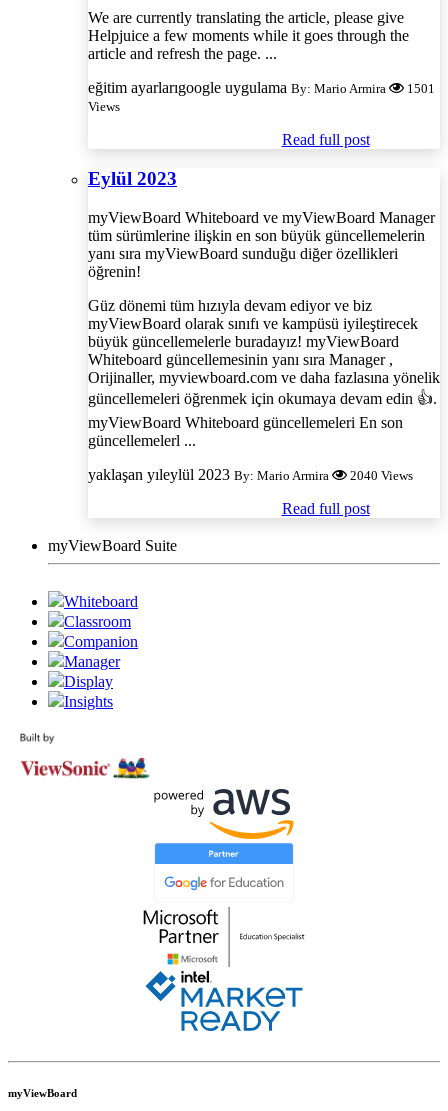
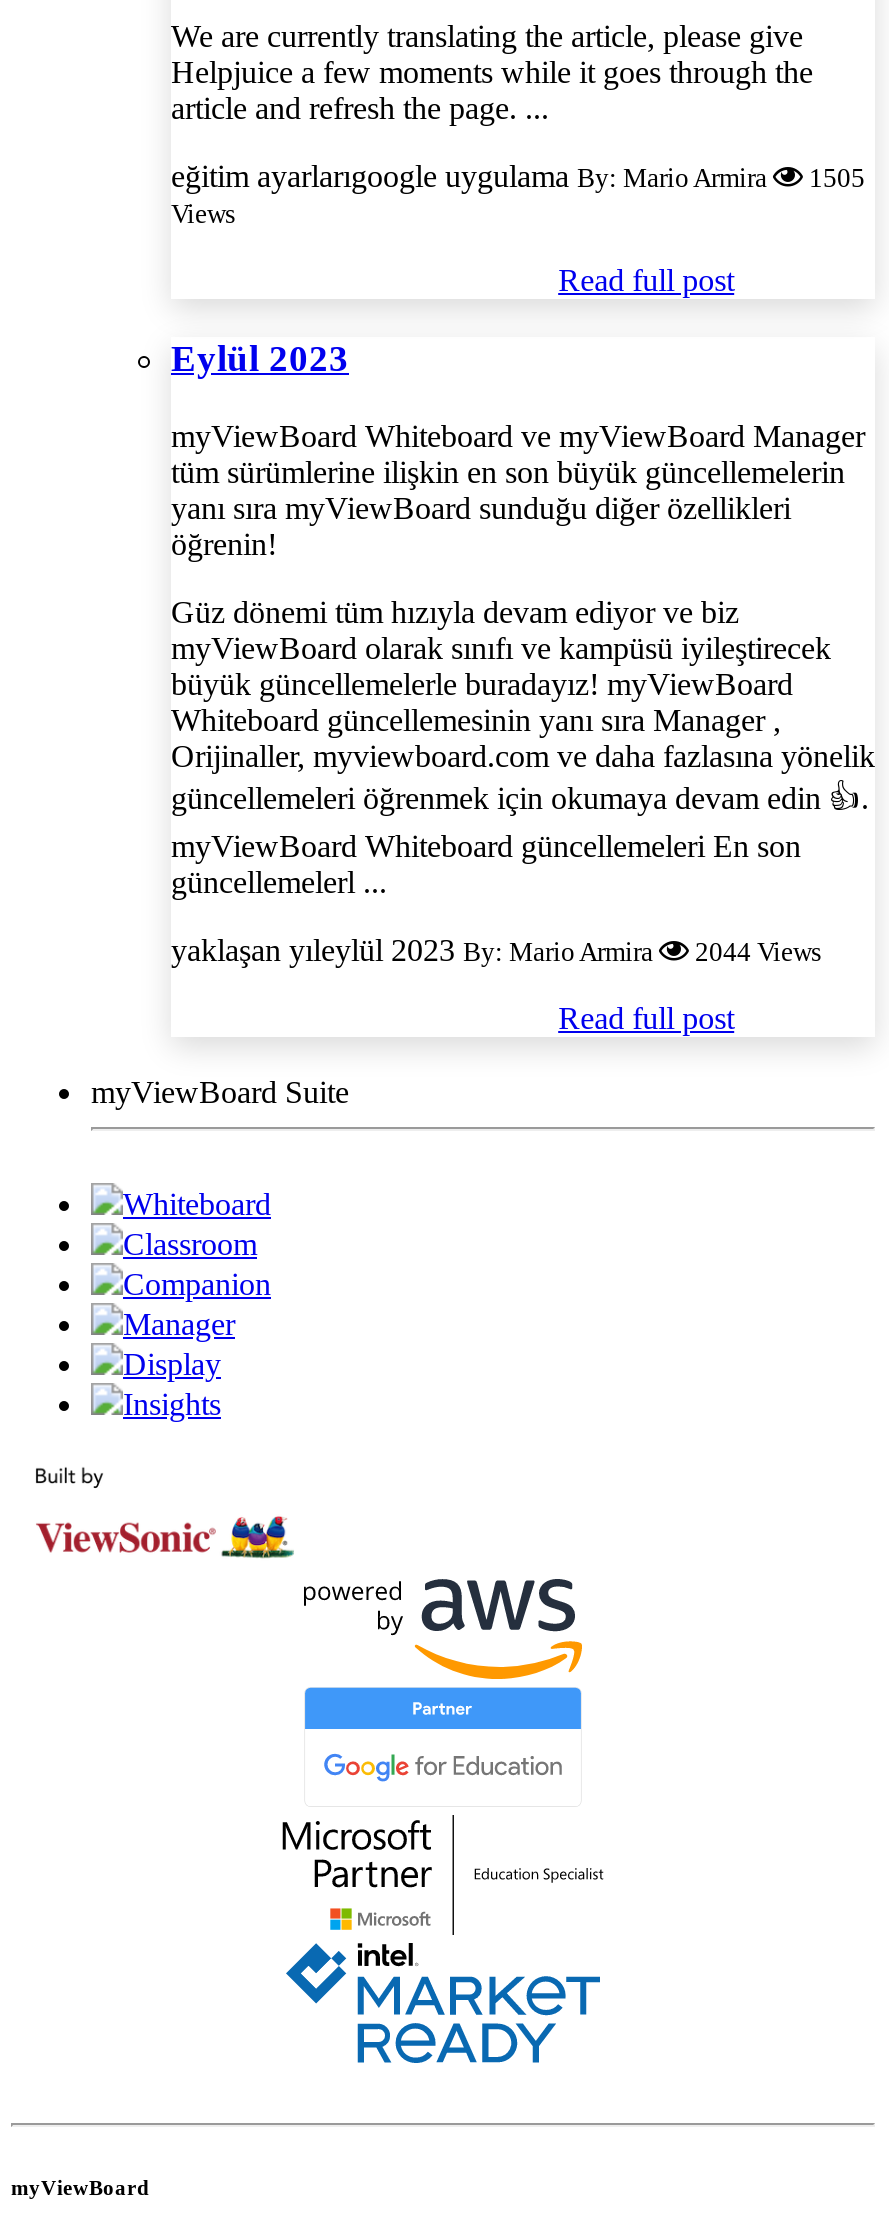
[88,79,435,96] eğitim ayarlarıgoogle uygulama By: Mario Armira 1501 -> [171,160,865,194] eğitim ayarlarıgoogle uygulama By: Mario Armira 1505
[88,466,413,483] yaklaşan yıleylül 2023 By: Mario Armira 2040 Views -> [171,933,821,967] yaklaşan yıleylül 2023 By: Mario Armira 2044 Views

